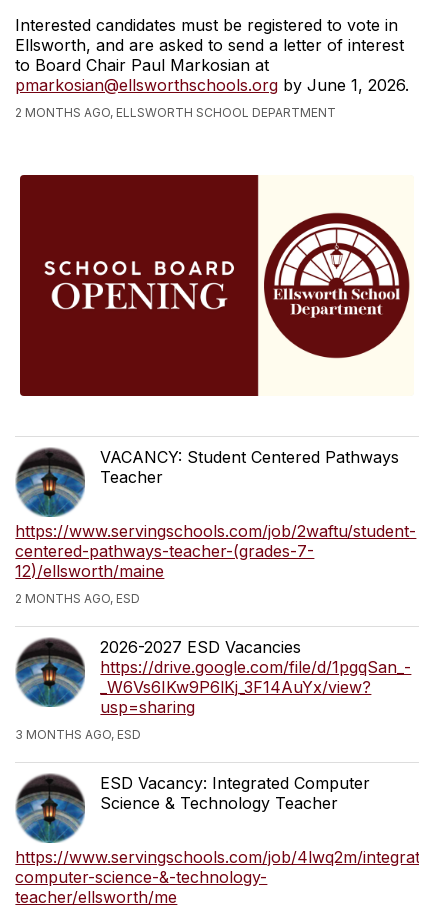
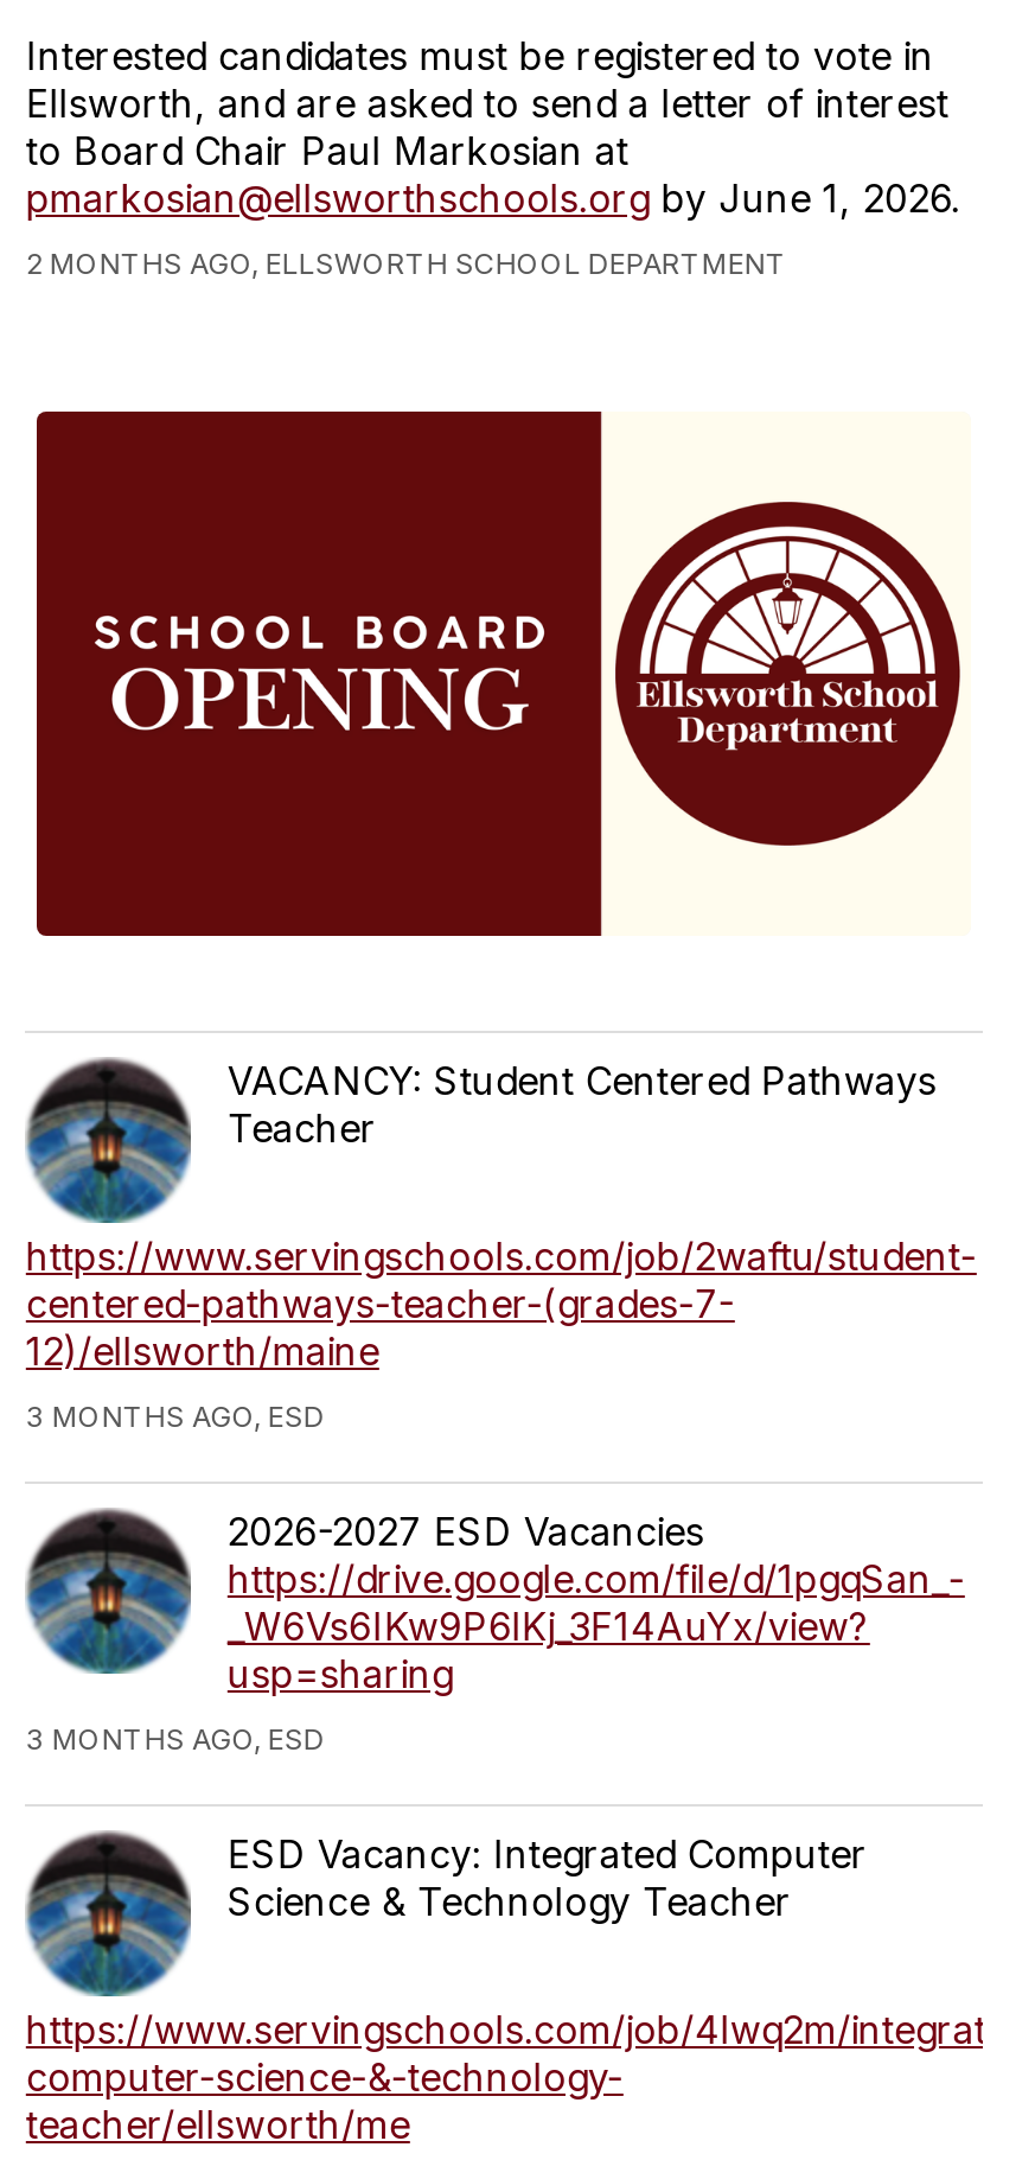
[15,591,140,606] 2 MONTHS AGO, ESD -> [26,1399,325,1435] 3 MONTHS AGO, ESD

